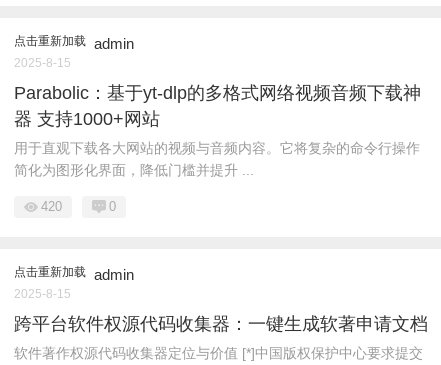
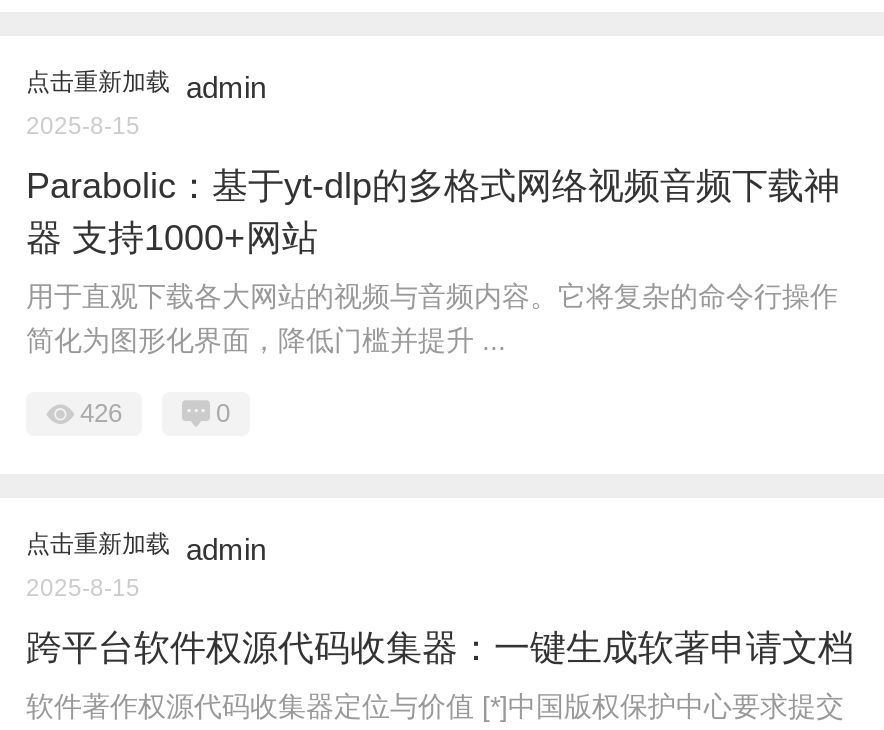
[41,199,62,214] 420 -> [80,398,122,428] 426

